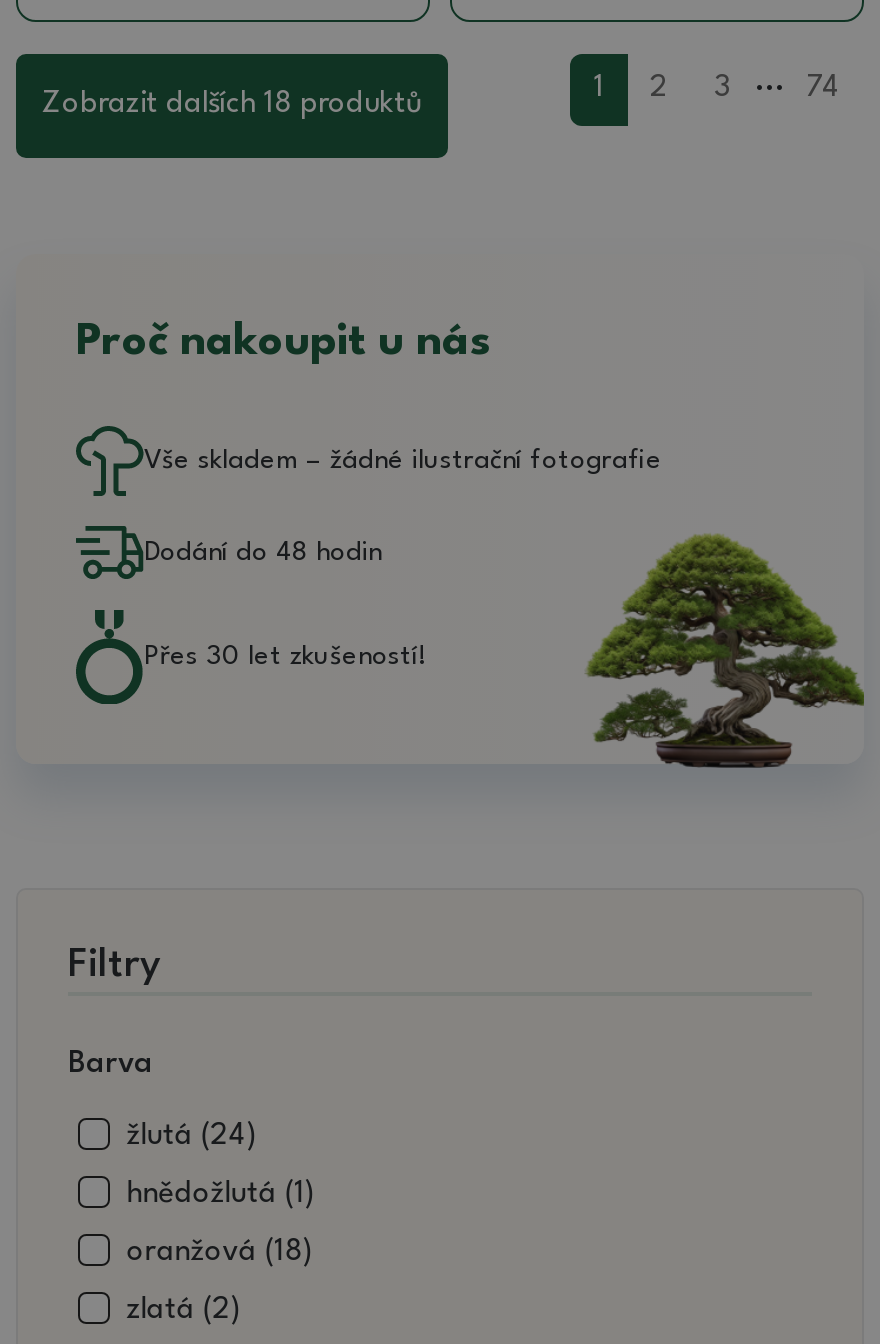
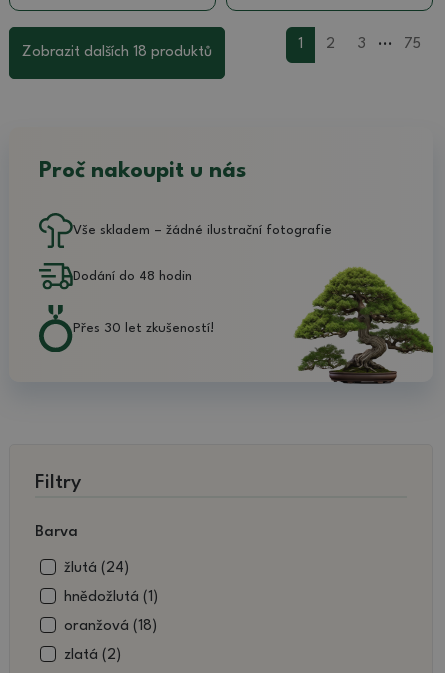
[806,75,840,105] 74 -> [404,37,421,52] 75

